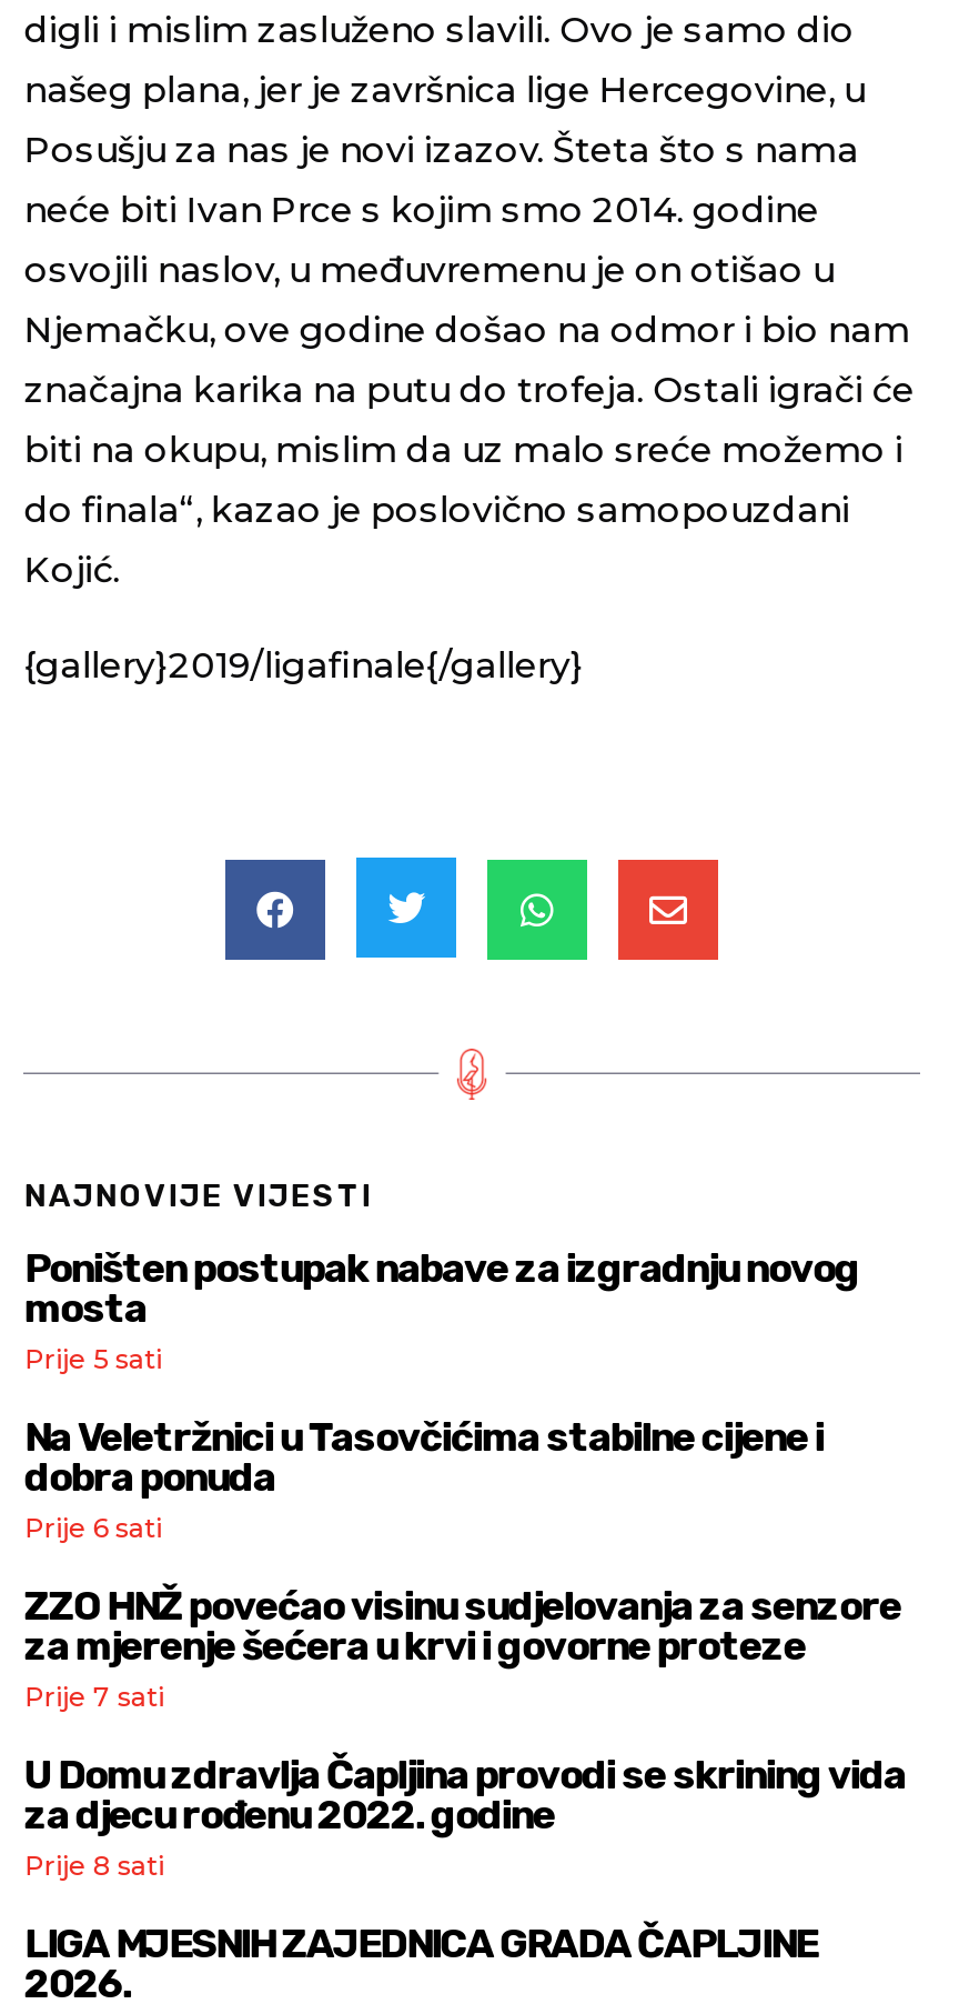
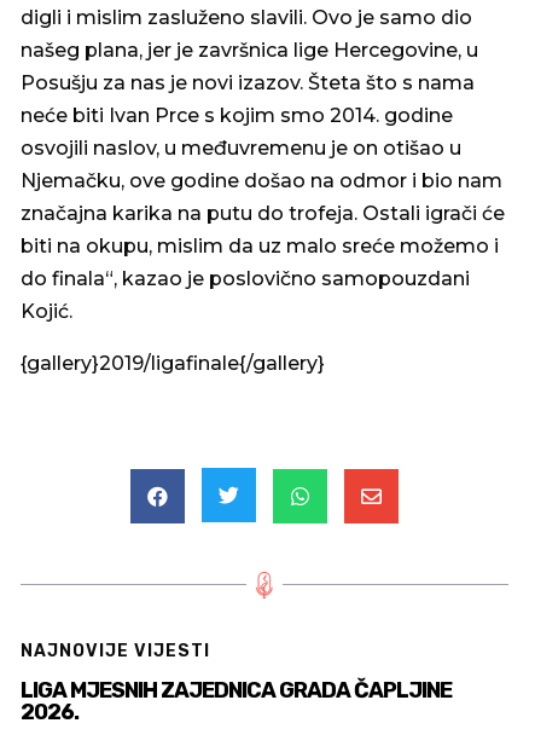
[24,1243,906,1880] Poništen postupak nabave za izgradnju novog | mosta | Prije 5 sati | Na Veletržnici u Tasovčićima stabilne cijene i | dobra ponuda | Prije 6 sati | ZZO HNŽ povećao visinu sudjelovanja za senzore | za mjerenje šećera u krvi i govorne proteze | Prije 7 sati | U Domu zdravlja Čapljina provodi se skrining vida | za djecu rođenu 2022. godine | Prije 8 sati -> none

